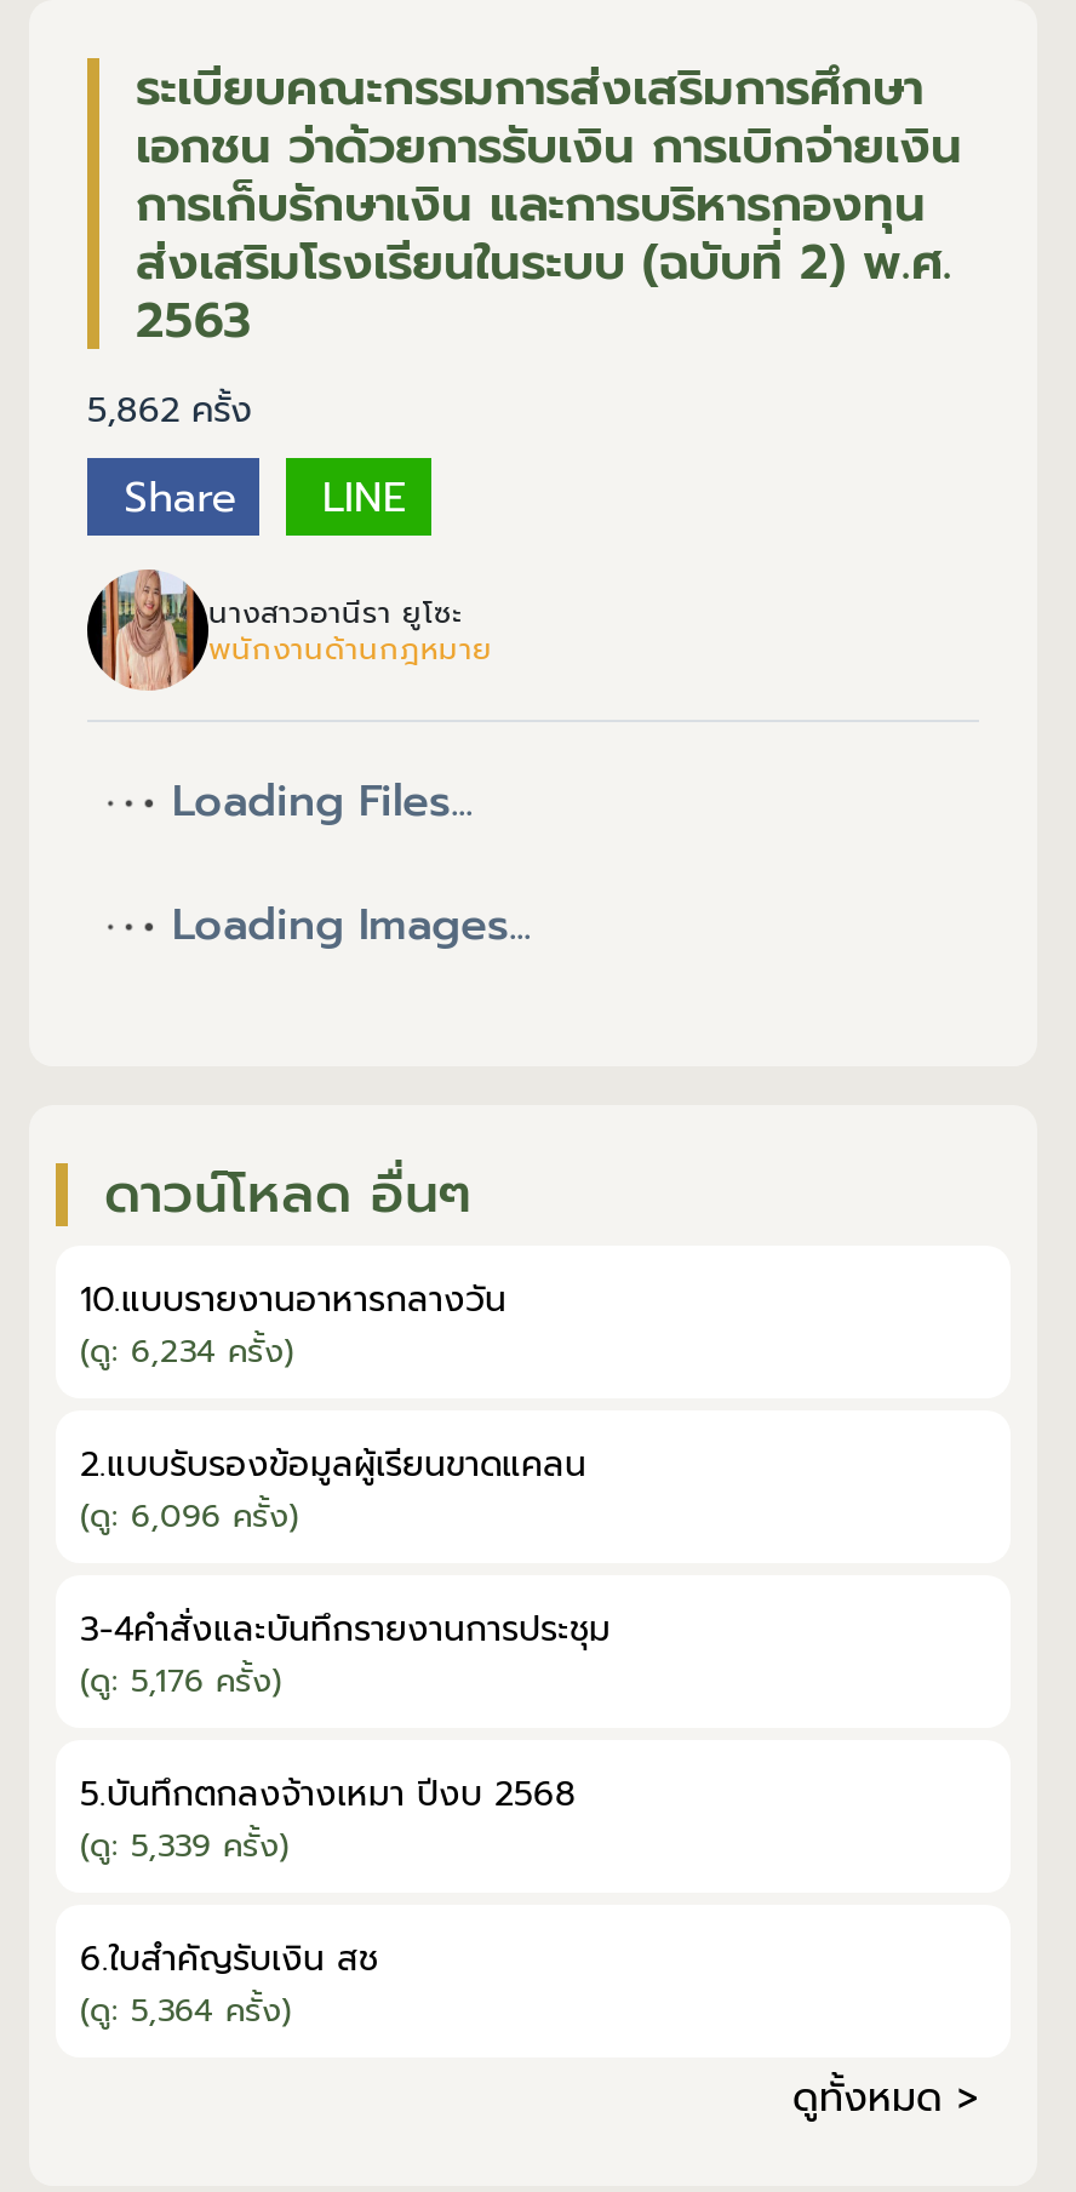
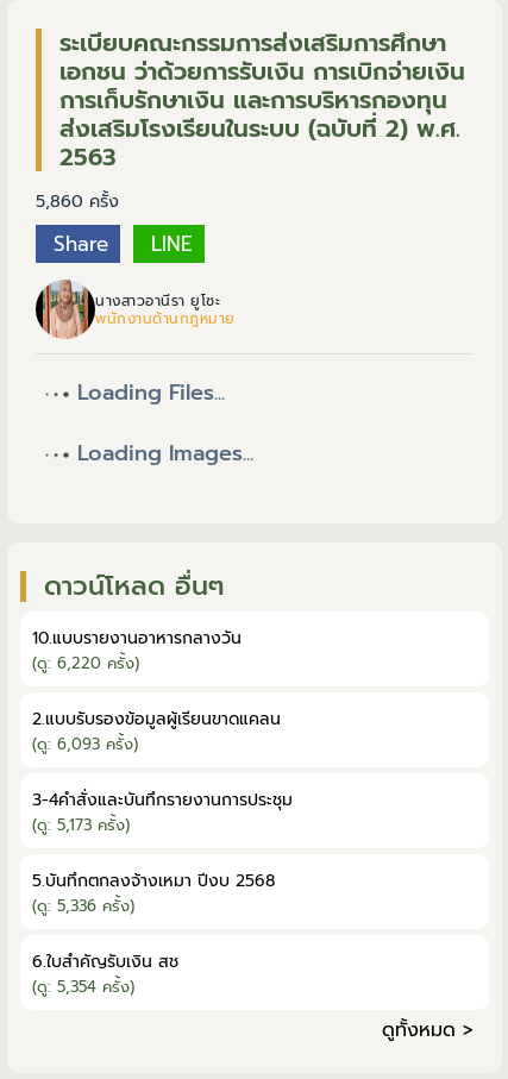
[87,383,252,436] 5,862 ครั้ง -> [36,188,119,214] 5,860 ครั้ง
[80,1328,293,1374] (ดู: 6,234 ครั้ง) -> [32,652,139,675] (ดู: 6,220 ครั้ง)
[80,1493,298,1539] (ดู: 6,096 ครั้ง) -> [32,733,138,756] (ดู: 6,093 ครั้ง)
[80,1658,281,1704] (ดู: 5,176 ครั้ง) -> [32,814,130,836] (ดู: 5,173 ครั้ง)
[80,1823,288,1869] (ดู: 5,339 ครั้ง) -> [32,895,134,917] (ดู: 5,336 ครั้ง)
[80,1987,291,2034] (ดู: 5,364 ครั้ง) -> [32,976,134,998] (ดู: 5,354 ครั้ง)

